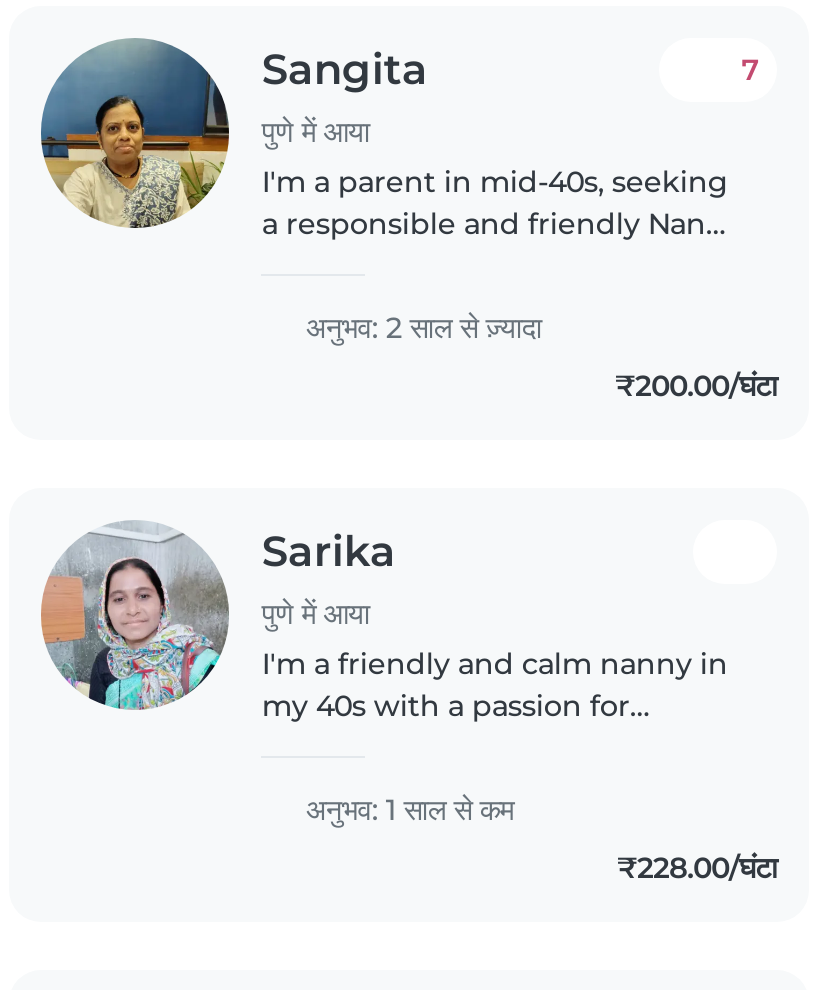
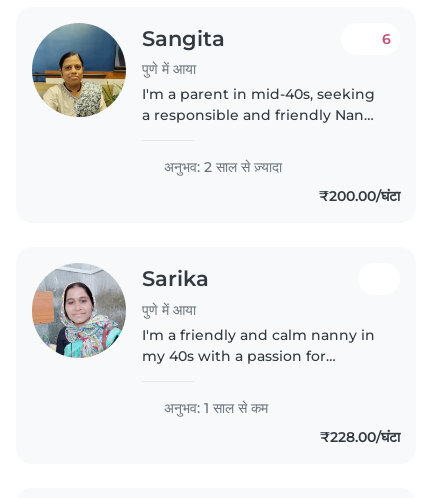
[741,53,759,89] 7 -> [382,30,391,48] 6

